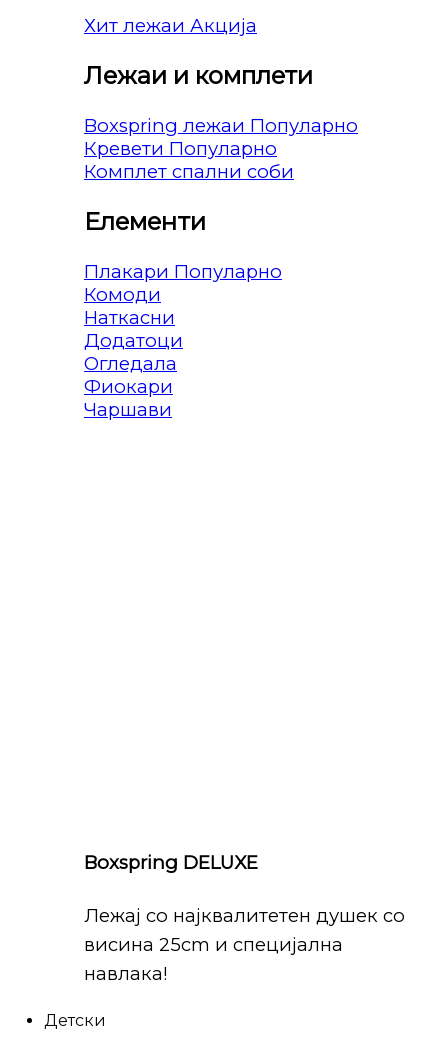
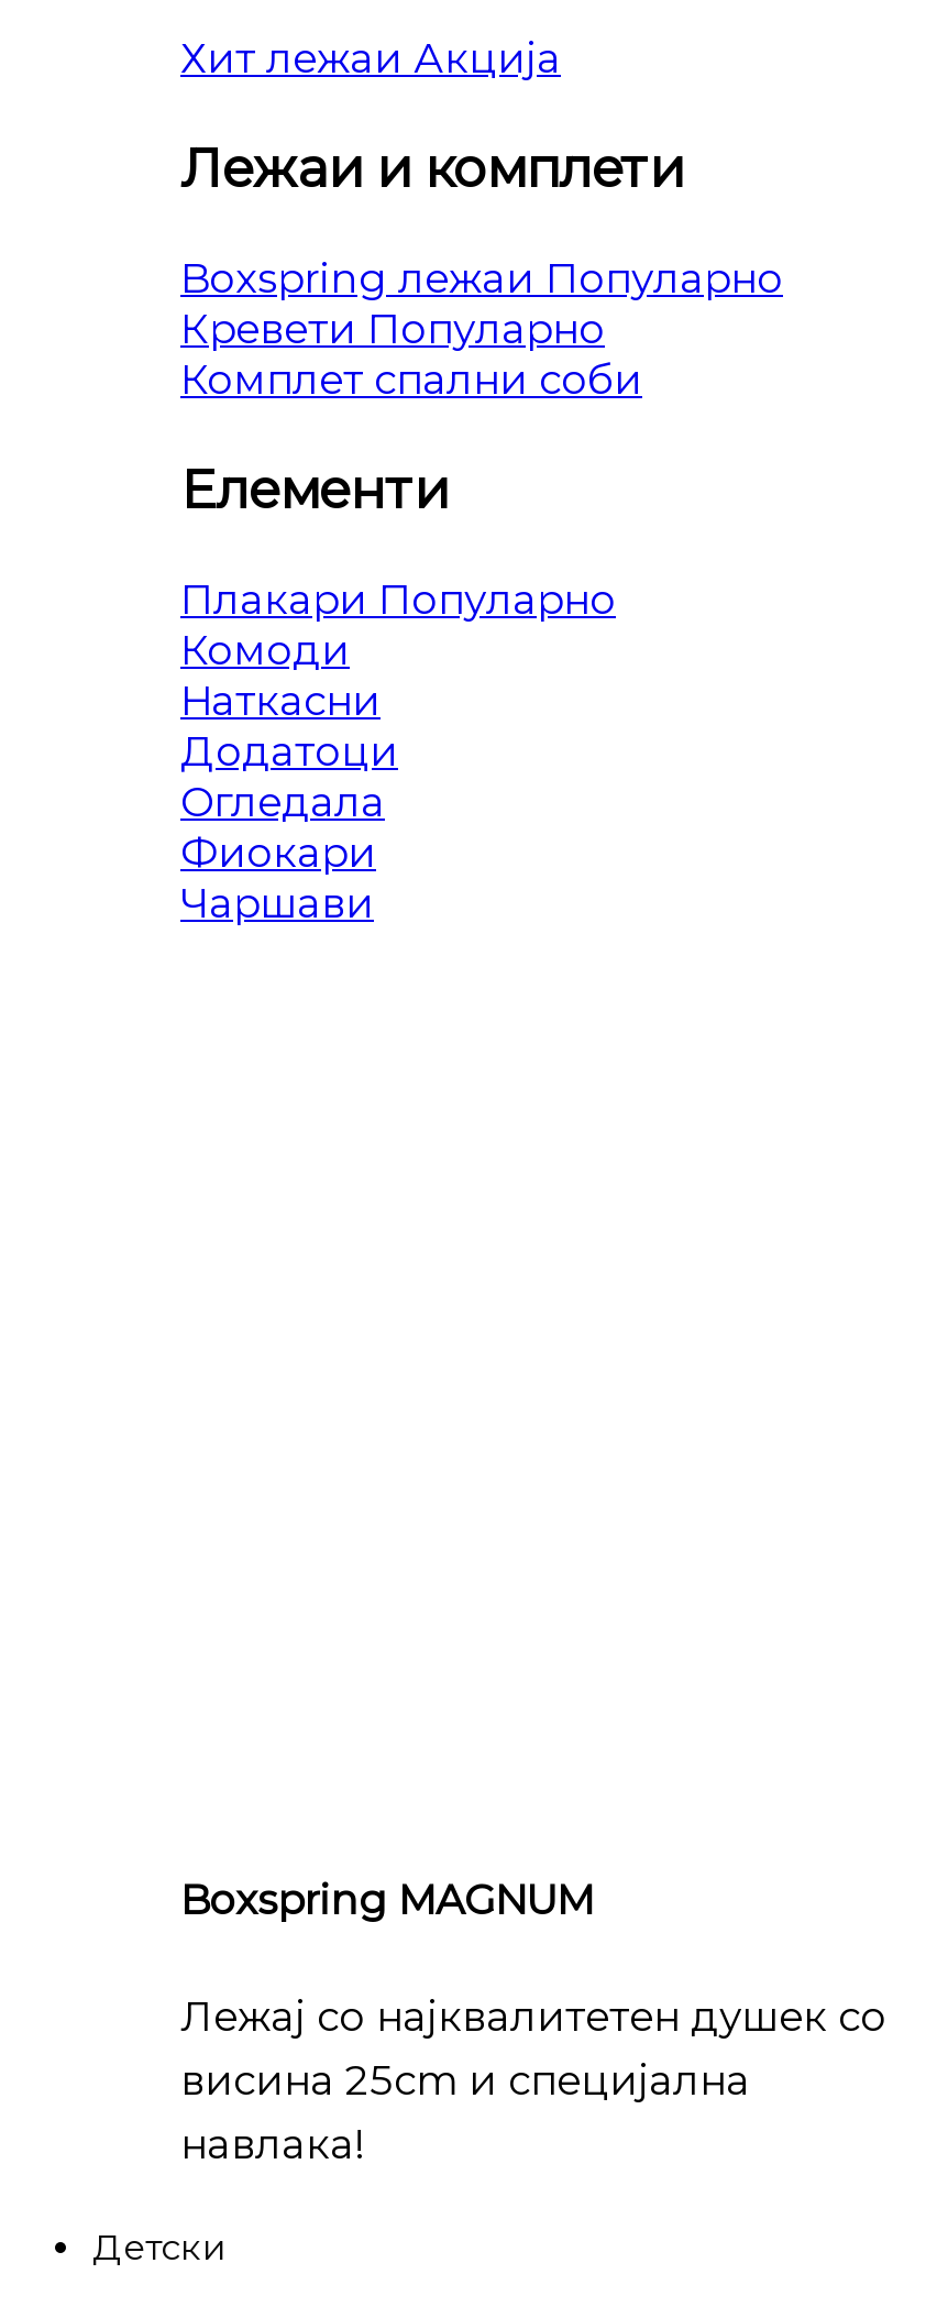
[84,851,258,874] Boxspring DELUXE -> [180,1875,594,1925] Boxspring MAGNUM

